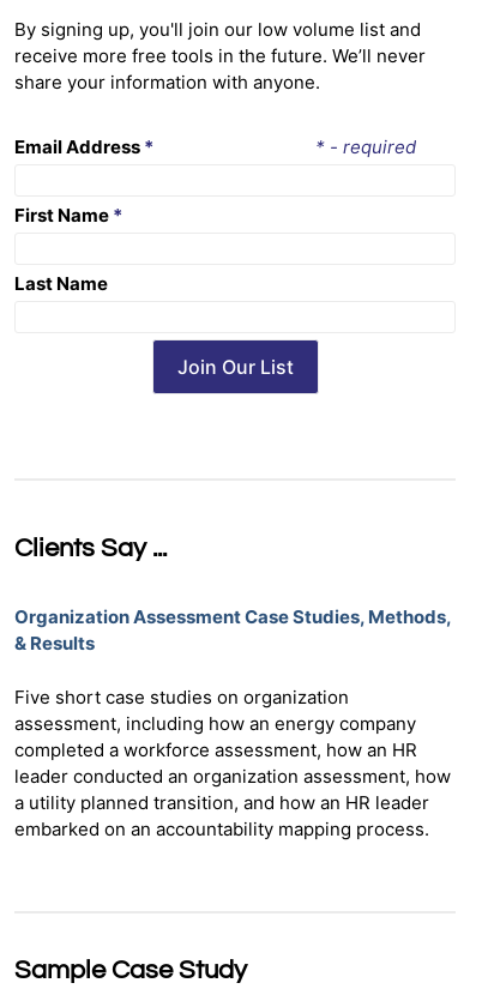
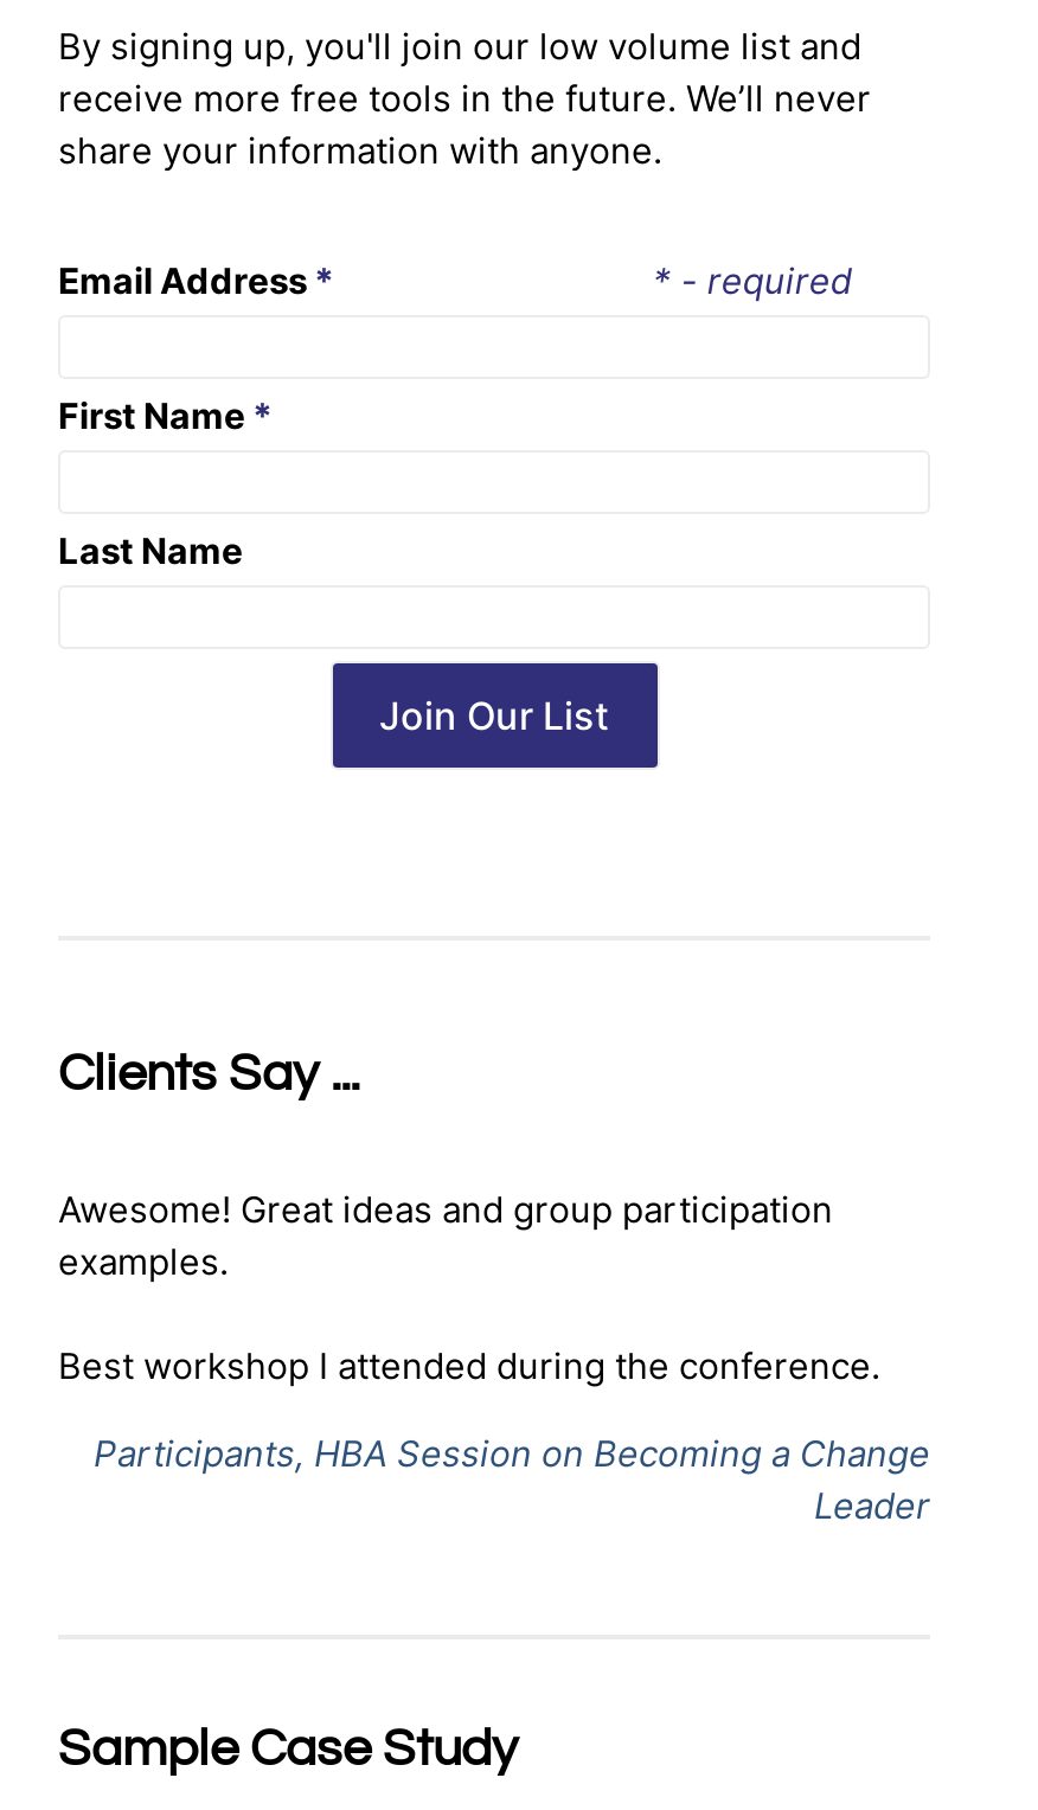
[14,606,451,840] Organization Assessment Case Studies, Methods, | & Results | Five short case studies on organization | assessment, including how an energy company | completed a workforce assessment, how an HR | leader conducted an organization assessment, how | a utility planned transition, and how an HR leader | embarked on an accountability mapping process. -> [58,1187,930,1529] Awesome! Great ideas and group participation | examples. | Best workshop I attended during the conference. | Participants, HBA Session on Becoming a Change | Leader

